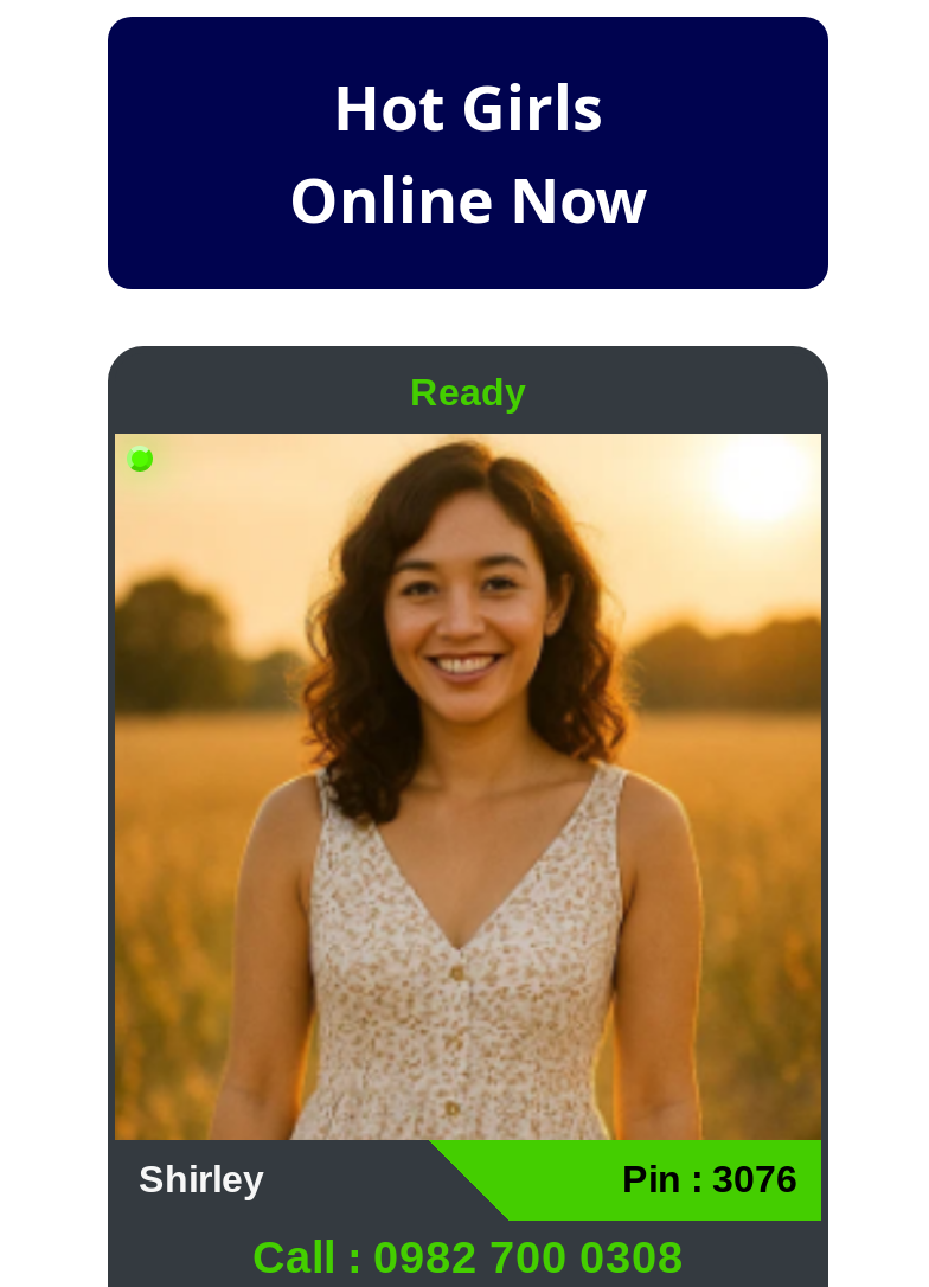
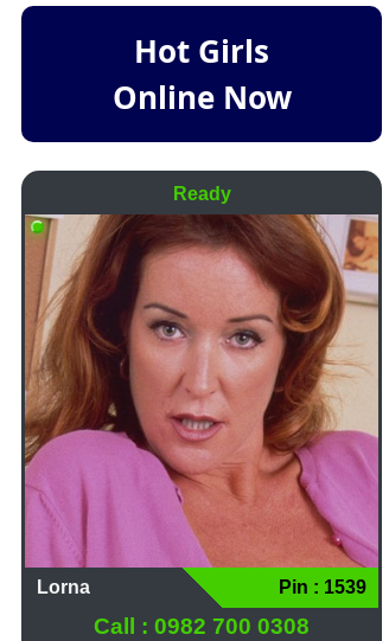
[113,431,824,1199] [image] | Shirley | Pin : 3076 -> [25,214,380,597] [image] | Lorna | Pin : 1539

